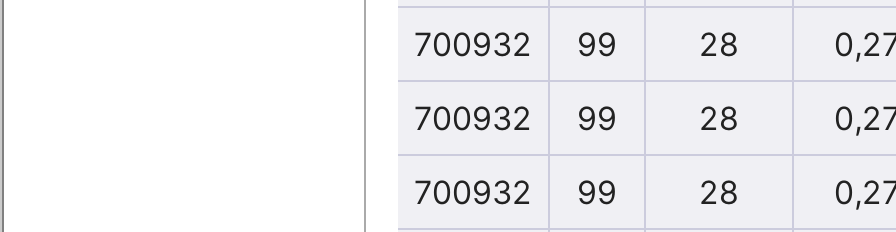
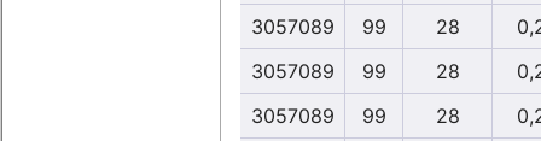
[414,25,617,65] 700932 99 -> [251,15,386,39] 3057089 99
[414,99,617,139] 700932 99 -> [251,60,386,84] 3057089 99
[414,173,617,213] 700932 99 -> [251,104,386,128] 3057089 99

